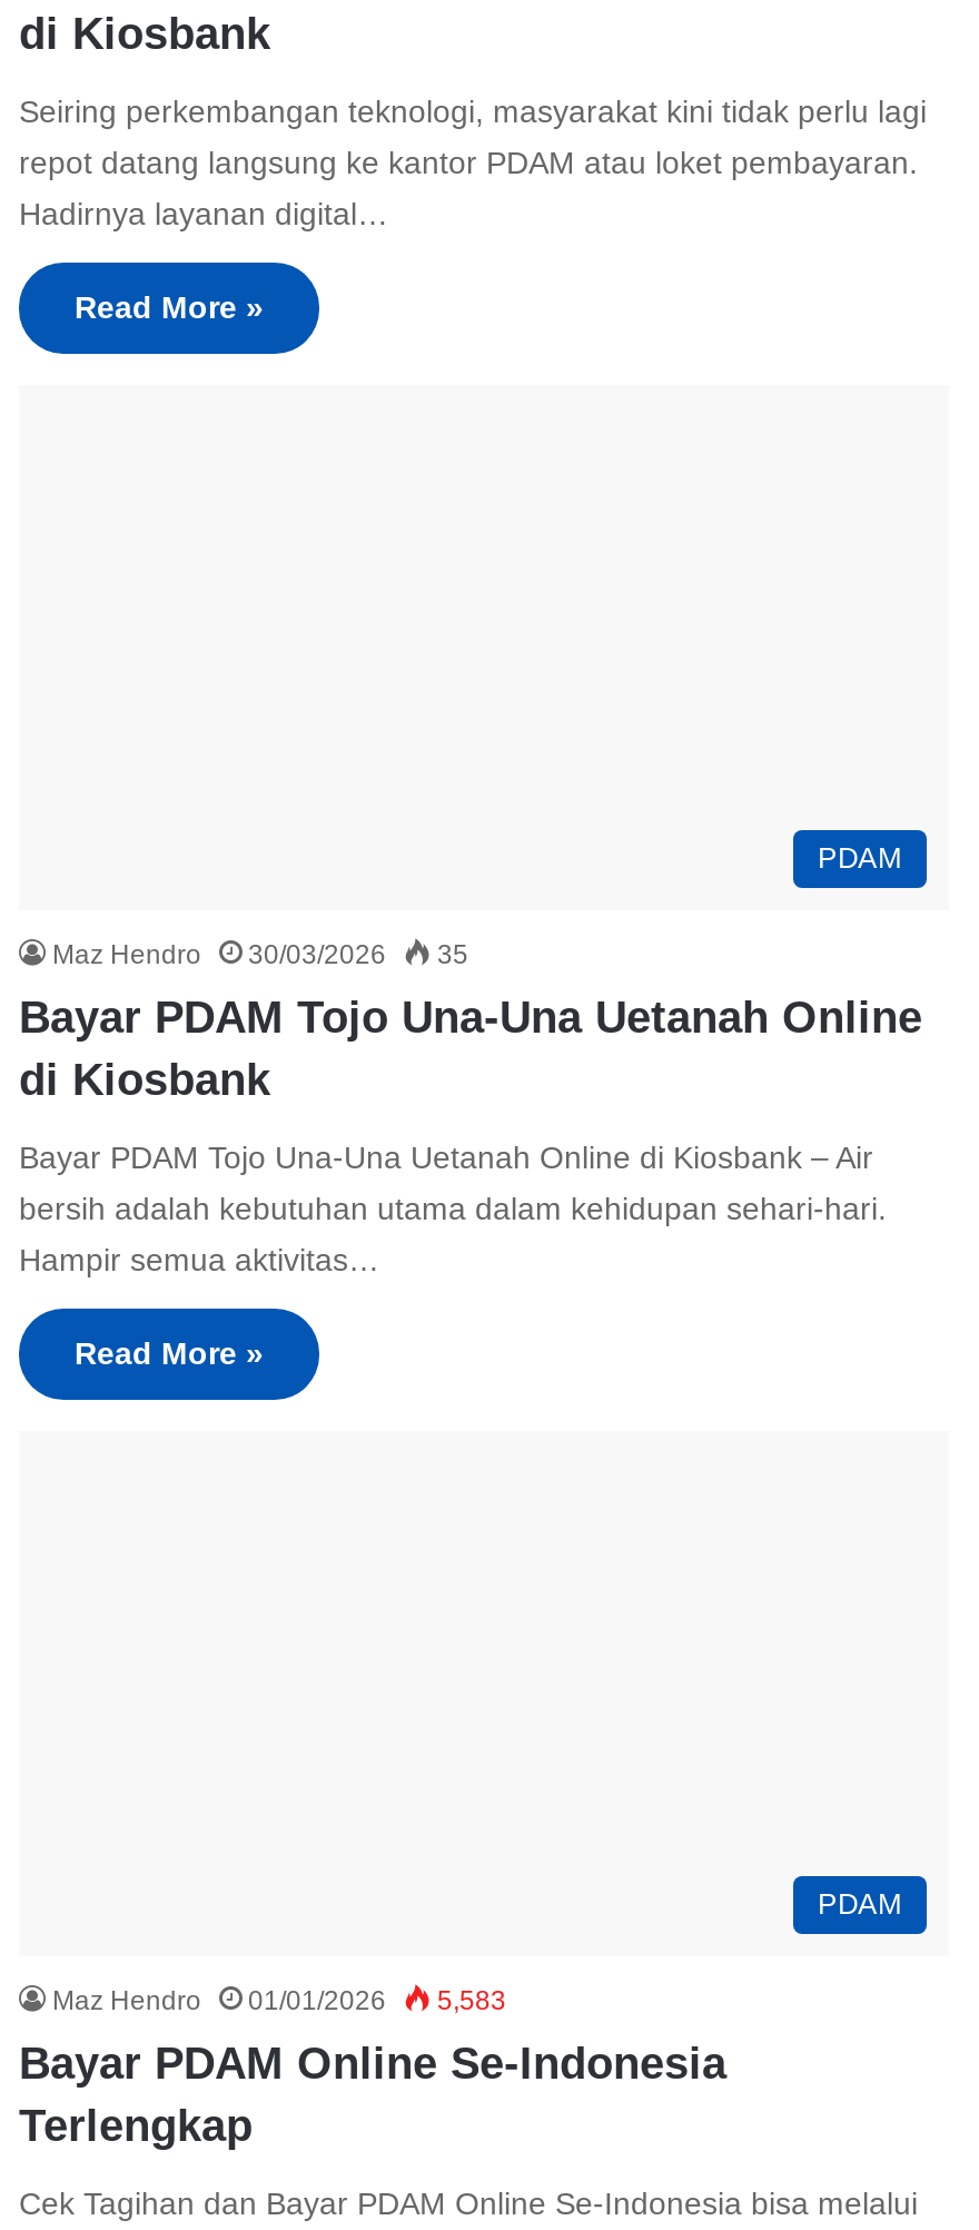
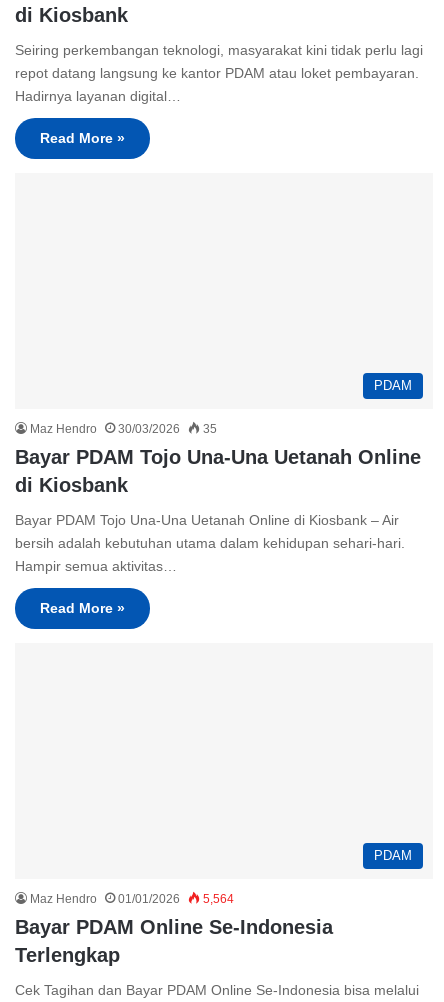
[52,1984,506,2015] Maz Hendro 01/01/2026 5,583 -> [30,892,234,906] Maz Hendro 01/01/2026 5,564

